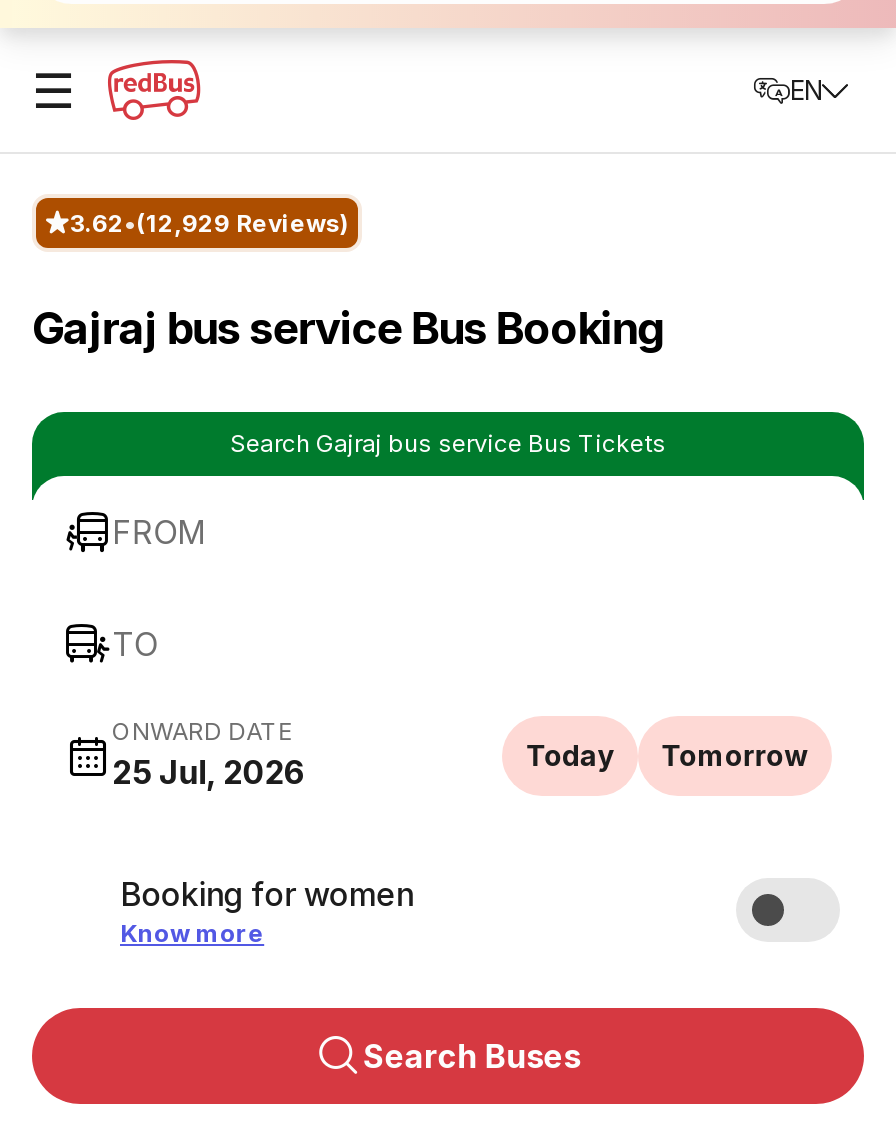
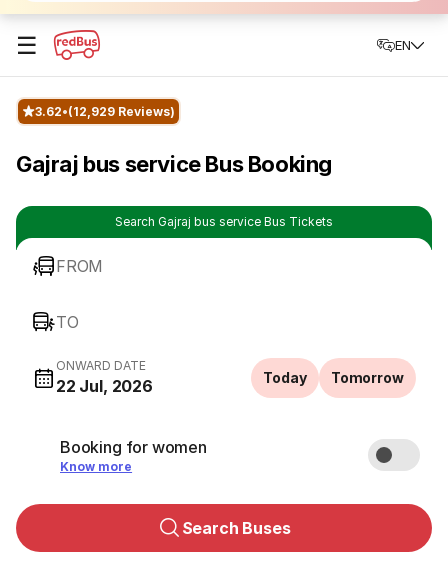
[112,752,306,792] 25 Jul, 2026 -> [56,376,153,396] 22 Jul, 2026

